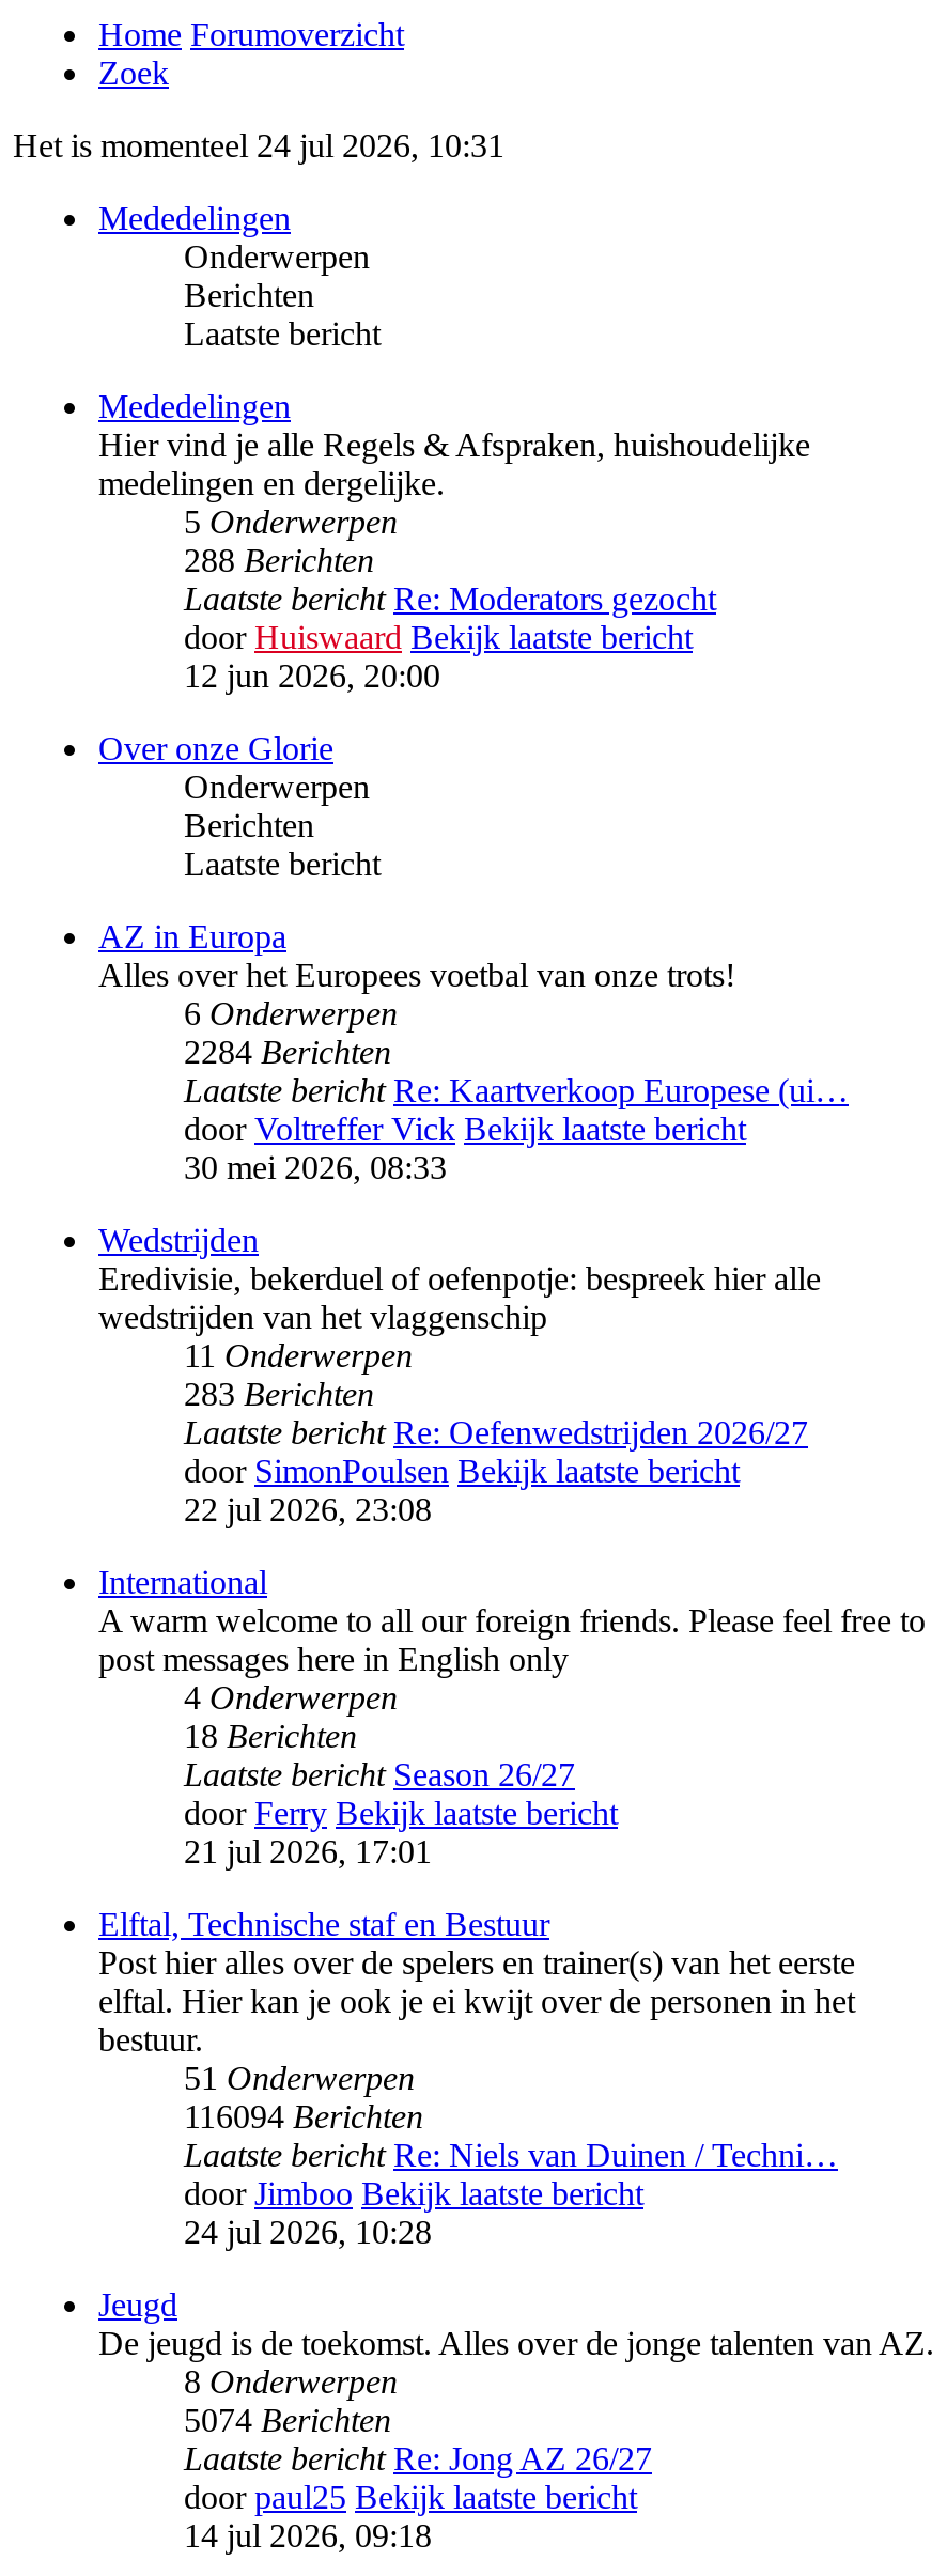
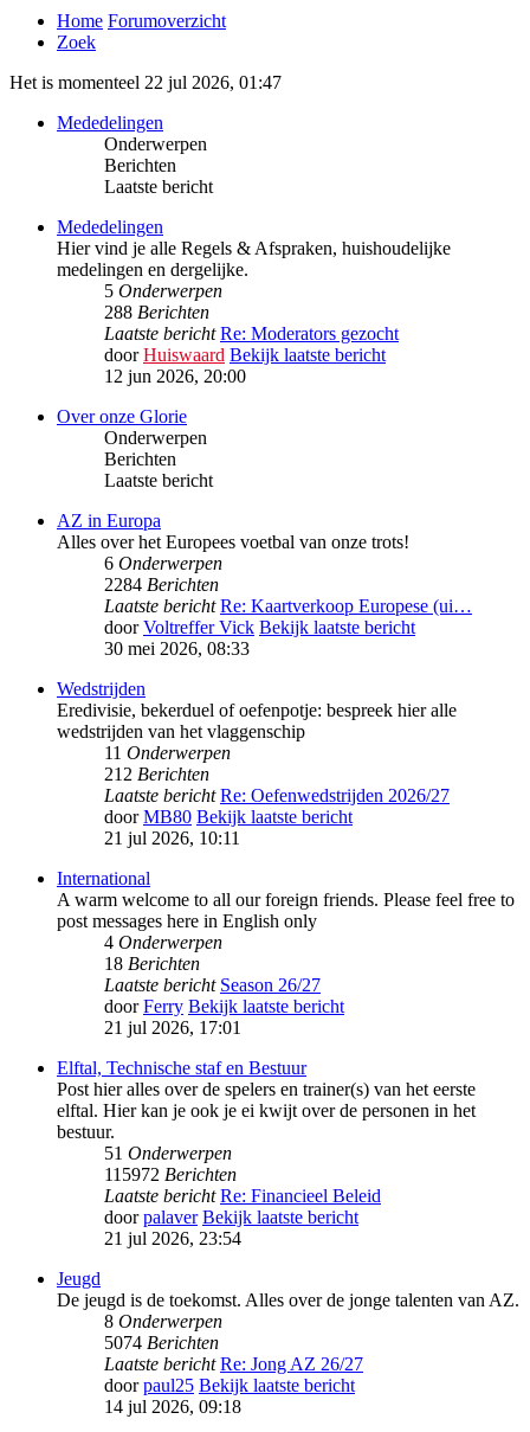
[13,128,504,165] Het is momenteel 24 jul 2026, 10:31 -> [9,73,282,93] Het is momenteel 22 jul 2026, 01:47
[184,1377,374,1413] 283 Berichten -> [104,765,209,785] 212 Berichten
[184,1454,740,1490] door SimonPoulsen Bekijk laatste bericht -> [104,807,353,827] door MB80 Bekijk laatste bericht
[184,1492,432,1528] 22 jul 2026, 23:08 -> [104,829,240,849] 21 jul 2026, 10:11
[184,2099,838,2251] 116094 Berichten | Laatste bericht Re: Niels van Duinen / Techni… | door Jimboo Bekijk laatste bericht | 24 jul 2026, 10:28 -> [104,1165,381,1249] 115972 Berichten | Laatste bericht Re: Financieel Beleid | door palaver Bekijk laatste bericht | 21 jul 2026, 23:54

